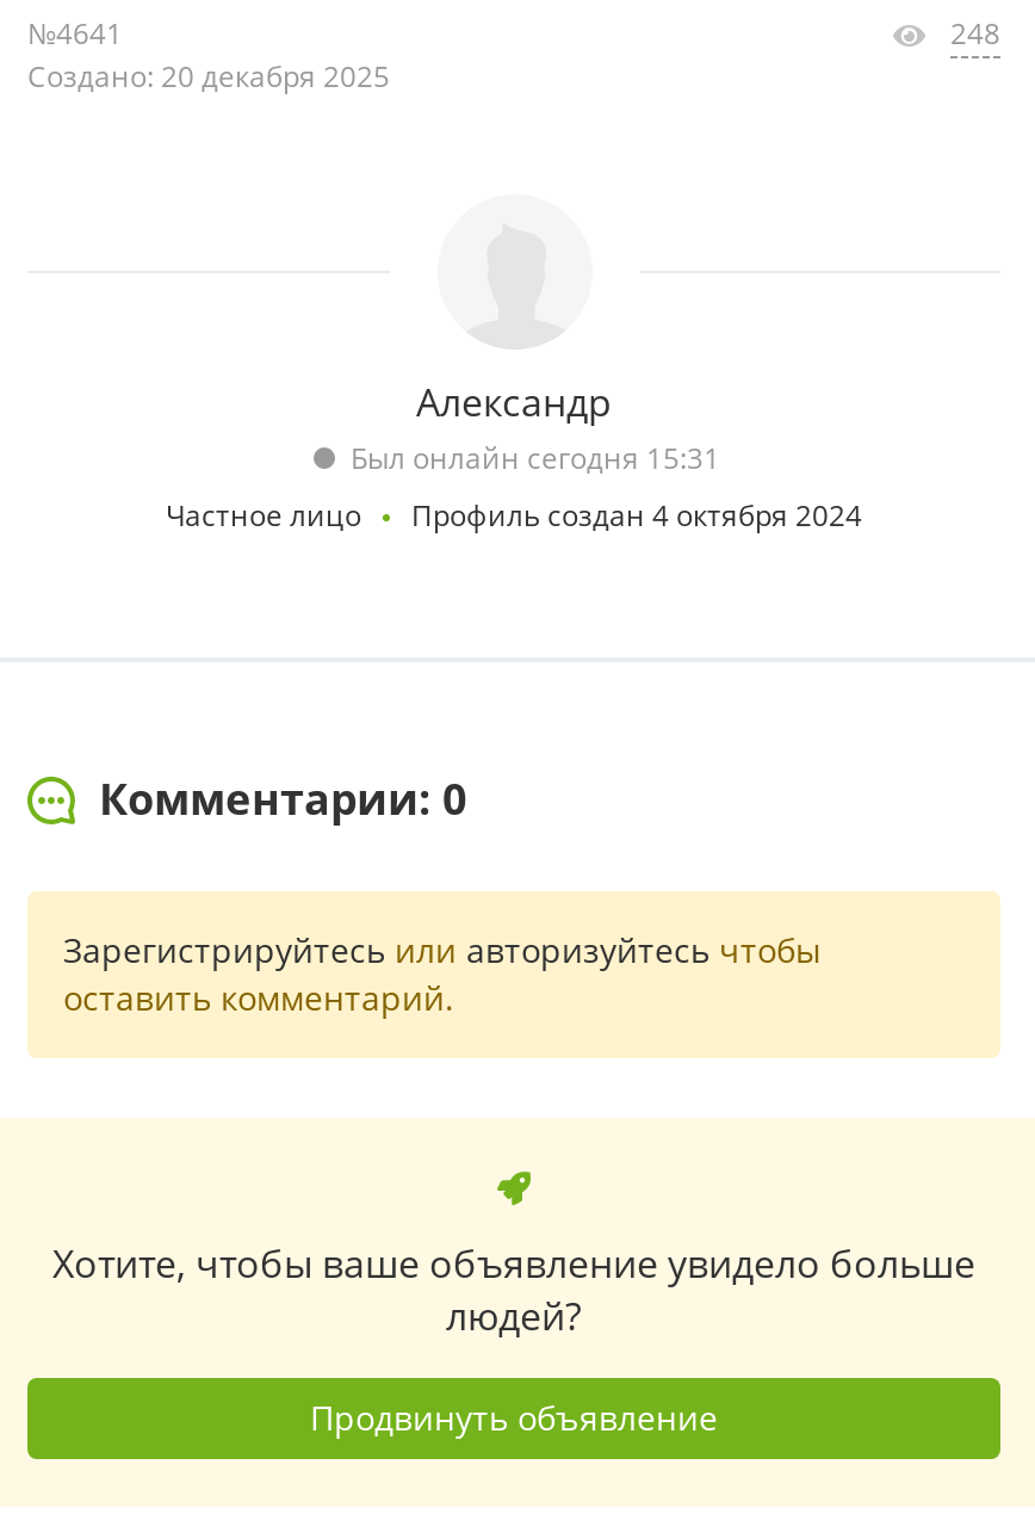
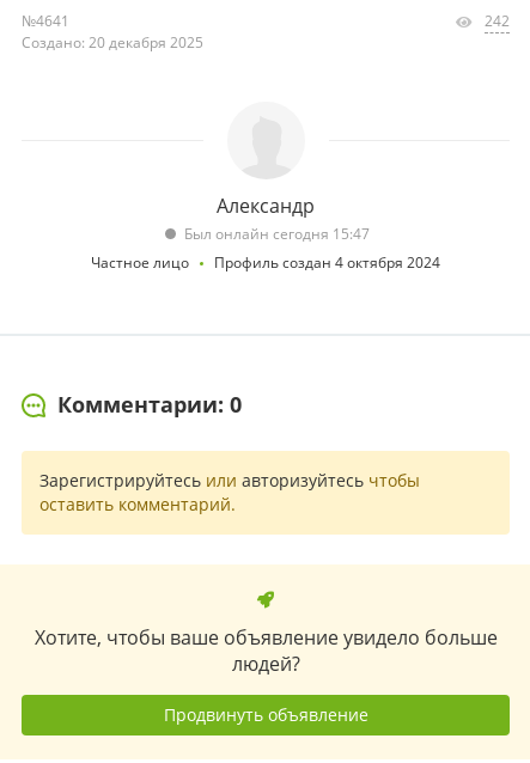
[950,13,1000,54] 248 -> [485,11,510,31] 242
[351,438,720,478] Был онлайн сегодня 15:31 -> [184,224,369,244] Был онлайн сегодня 15:47

